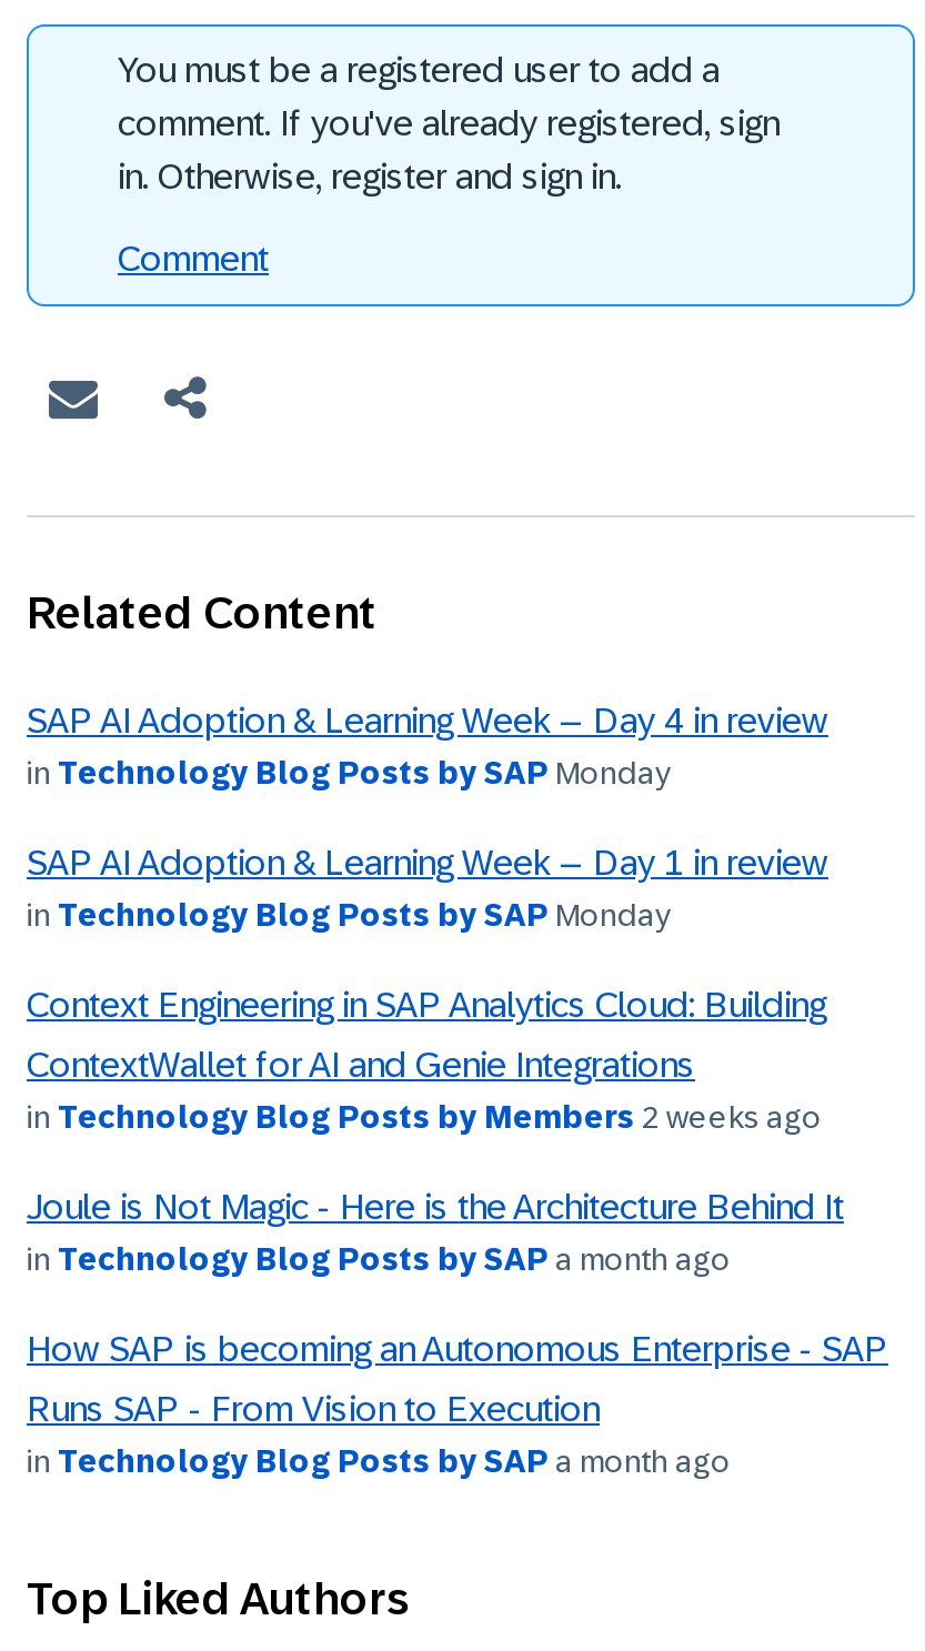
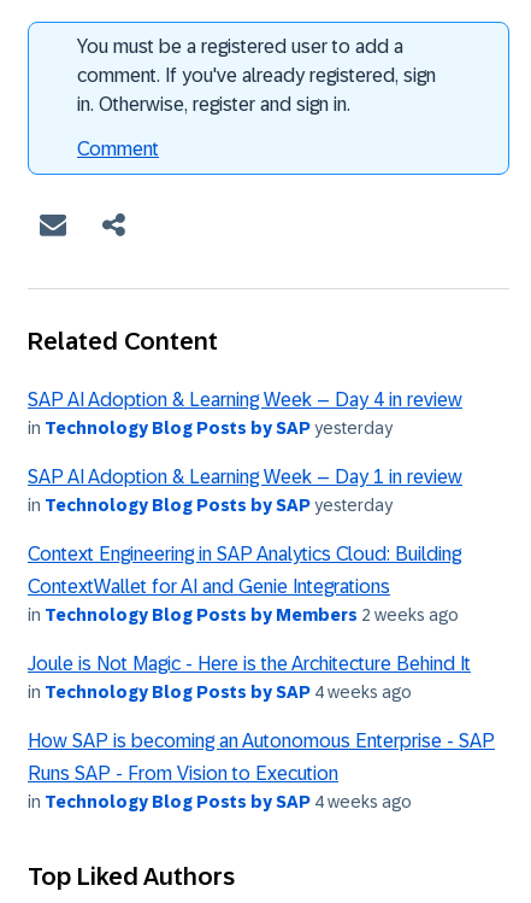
[27,755,671,791] in Technology Blog Posts by SAP Monday -> [28,418,393,438] in Technology Blog Posts by SAP yesterday
[27,897,671,933] in Technology Blog Posts by SAP Monday -> [28,496,393,515] in Technology Blog Posts by SAP yesterday
[27,1241,731,1277] in Technology Blog Posts by SAP a month ago -> [28,682,412,702] in Technology Blog Posts by SAP 4 weeks ago
[27,1443,731,1479] in Technology Blog Posts by SAP a month ago -> [28,792,412,811] in Technology Blog Posts by SAP 4 weeks ago

